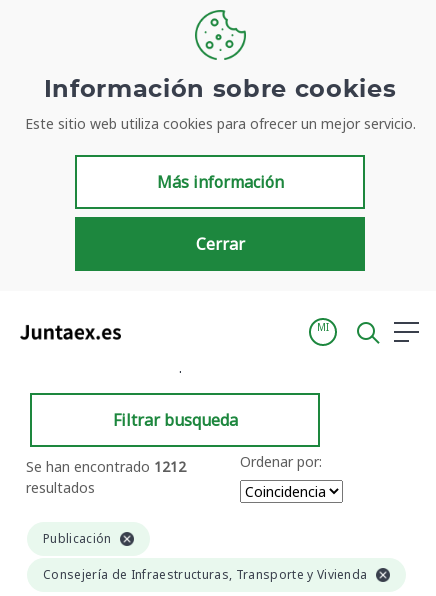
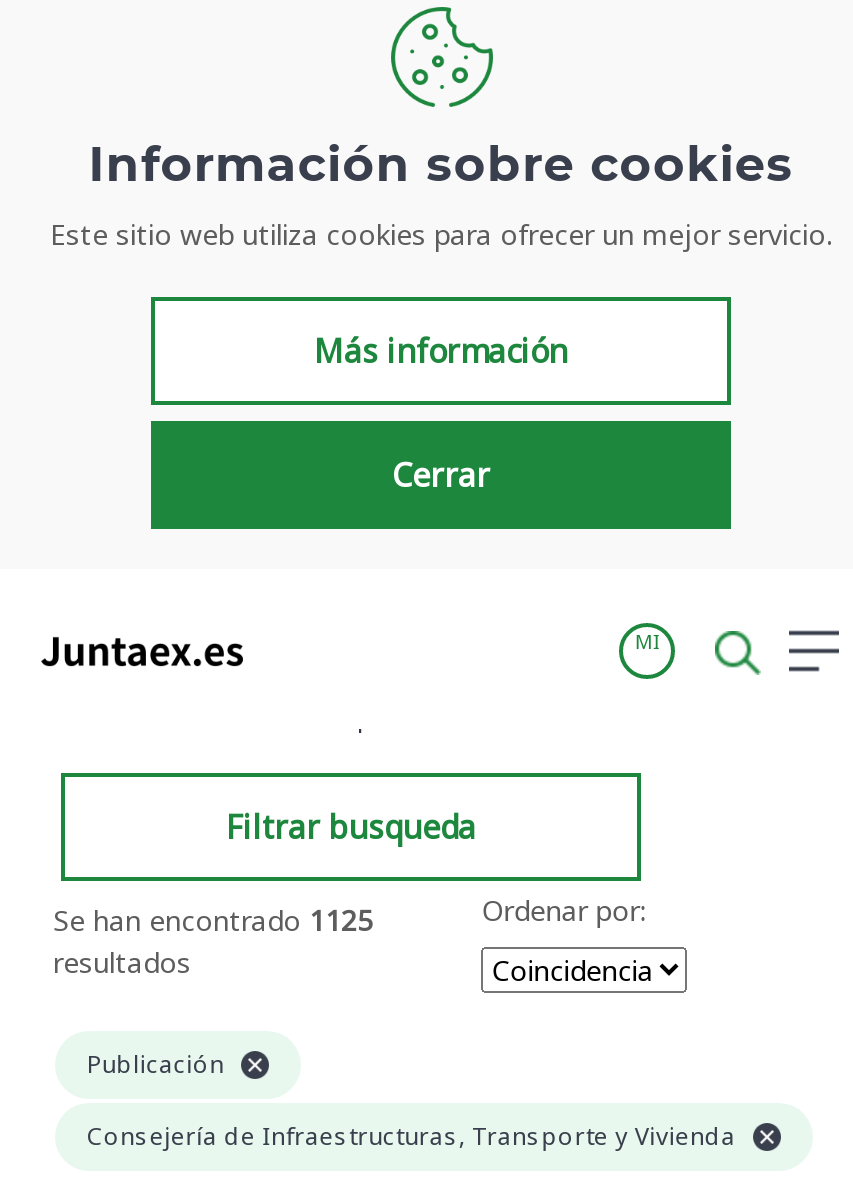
[26,457,186,476] Se han encontrado 1212 -> [53,901,373,939] Se han encontrado 1125

